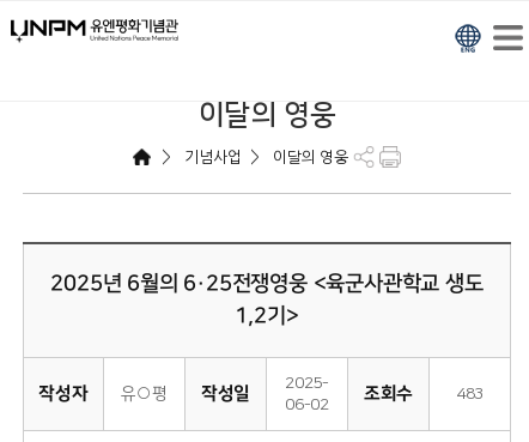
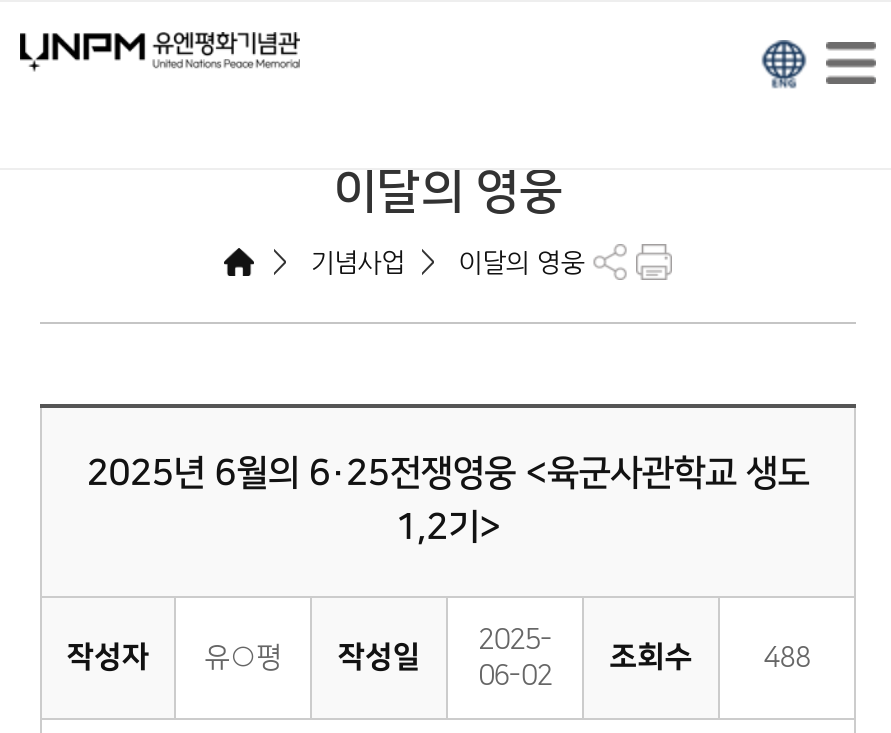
[456,385,484,404] 483 -> [764,642,810,674] 488

